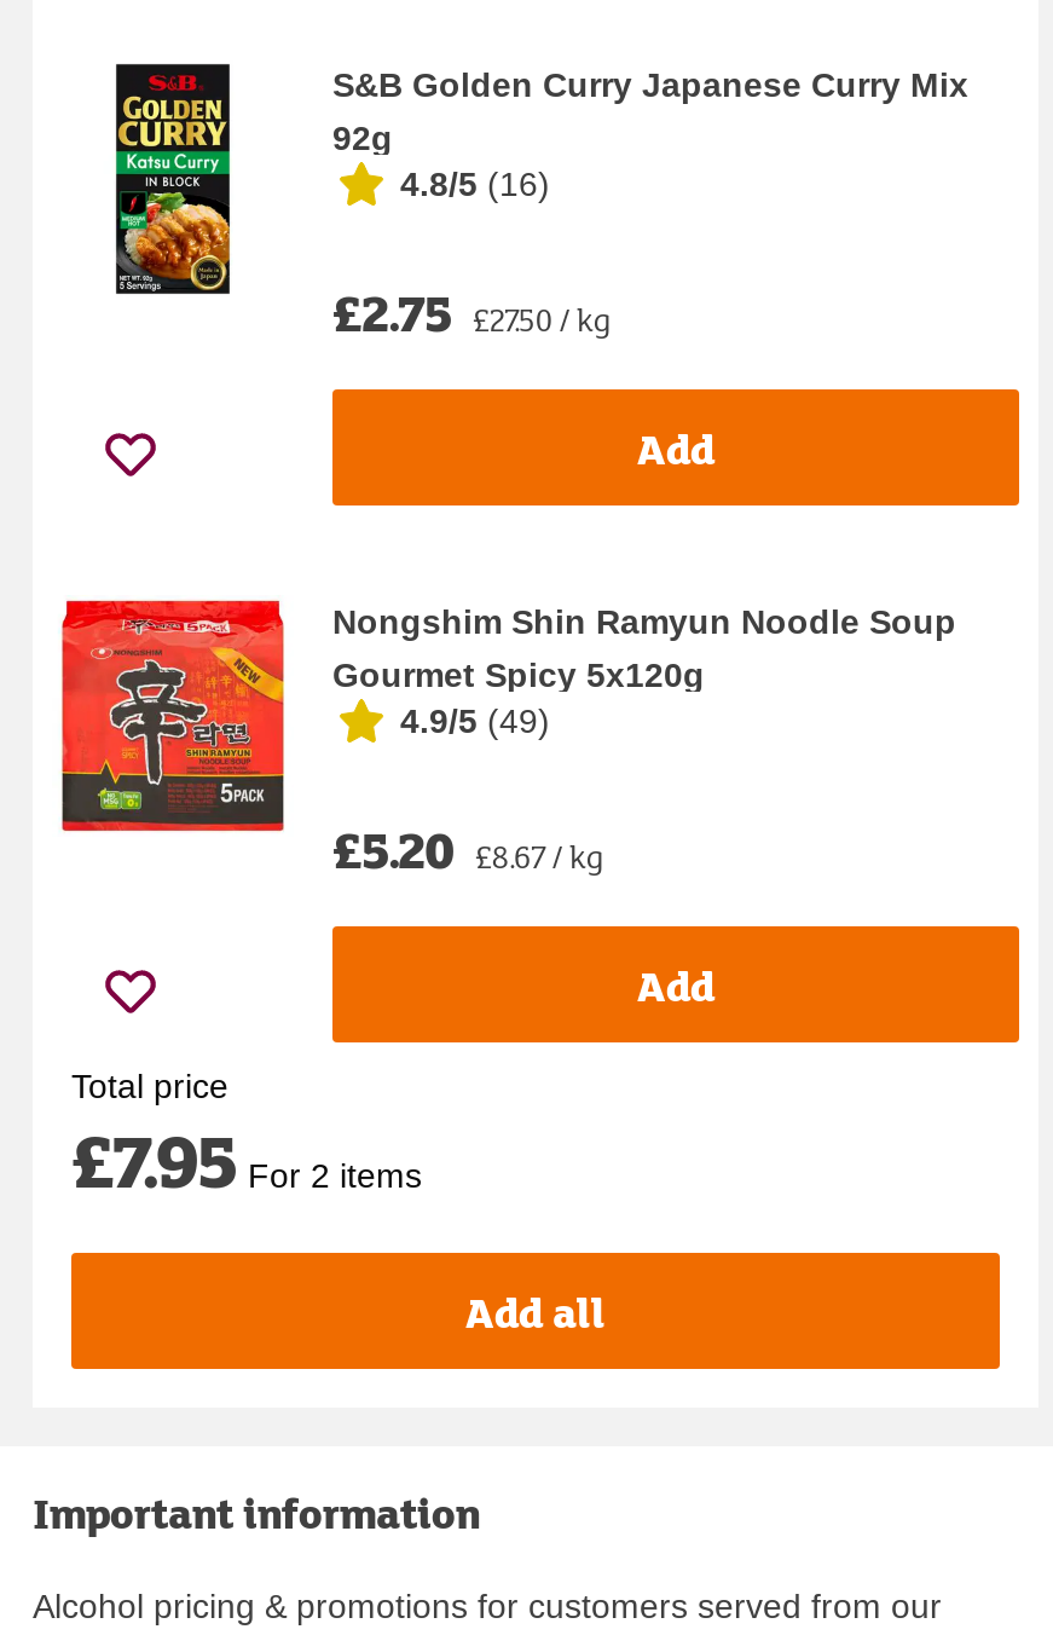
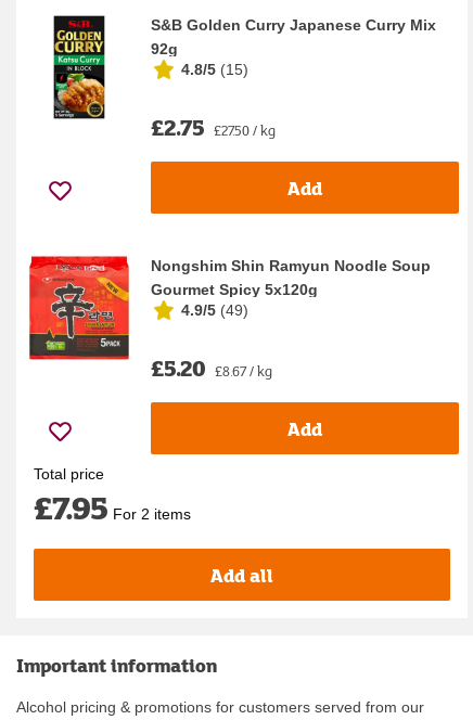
[400,164,550,203] 4.8/5 (16) -> [181,61,248,78] 4.8/5 (15)

